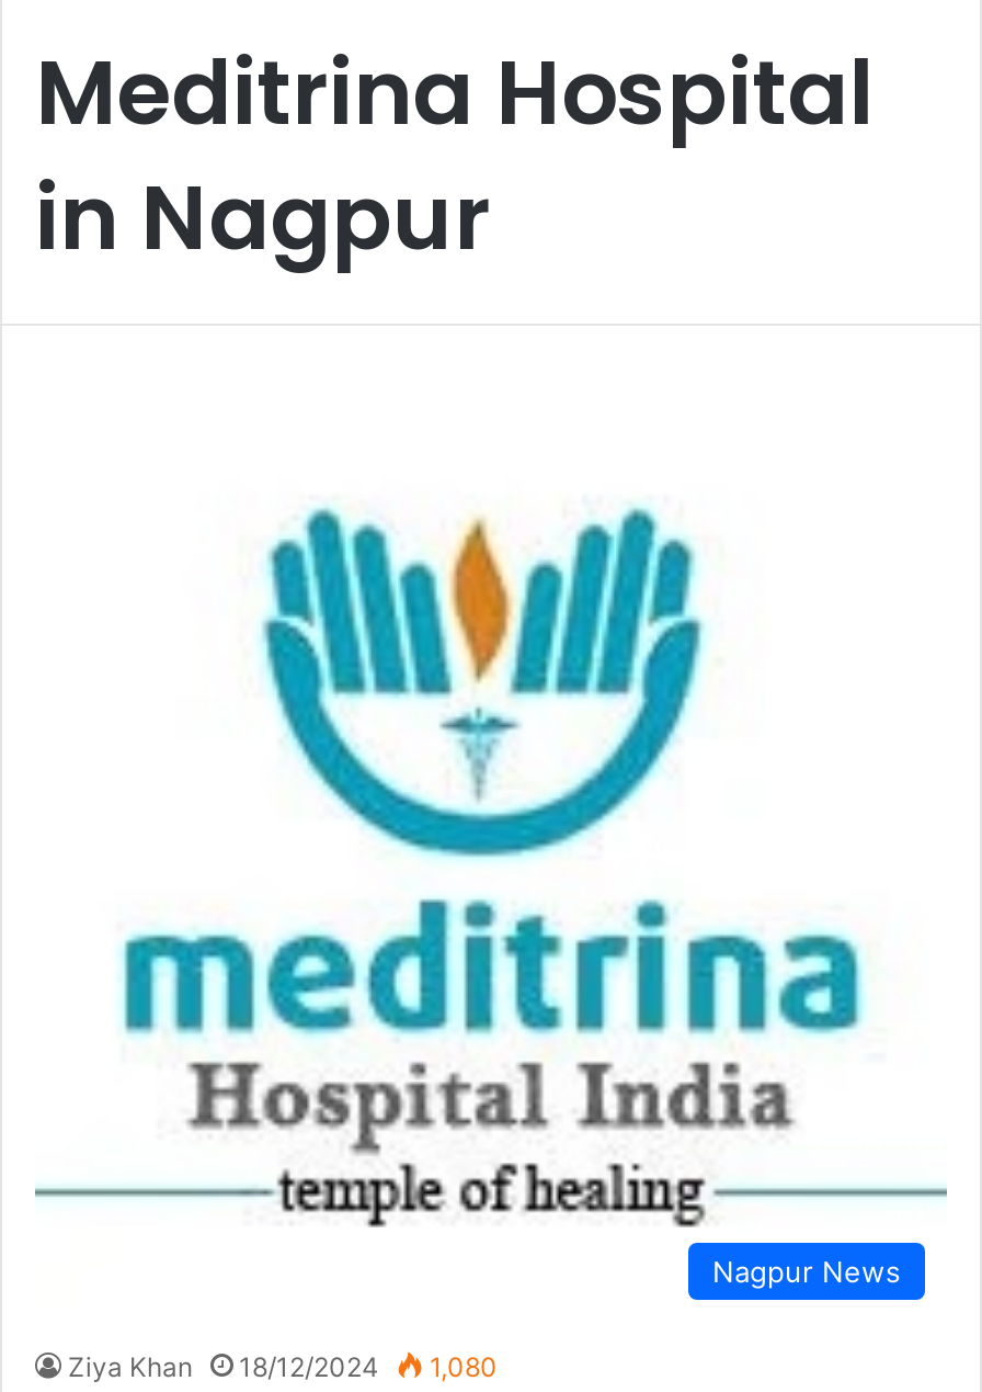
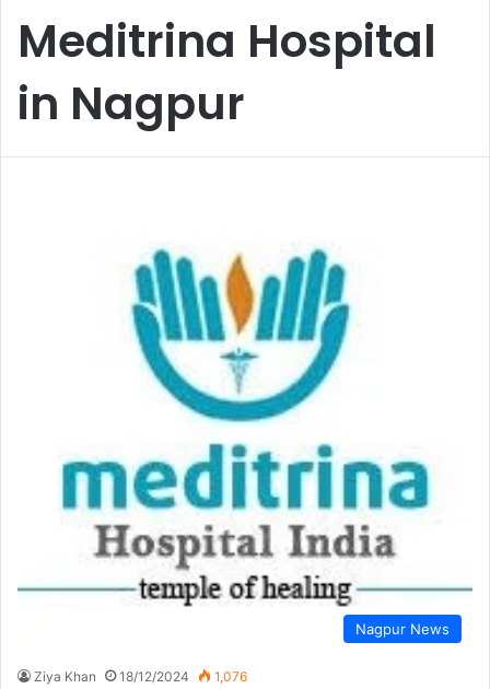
[68,1350,498,1383] Ziya Khan 18/12/2024 1,080 -> [34,668,247,684] Ziya Khan 18/12/2024 1,076

